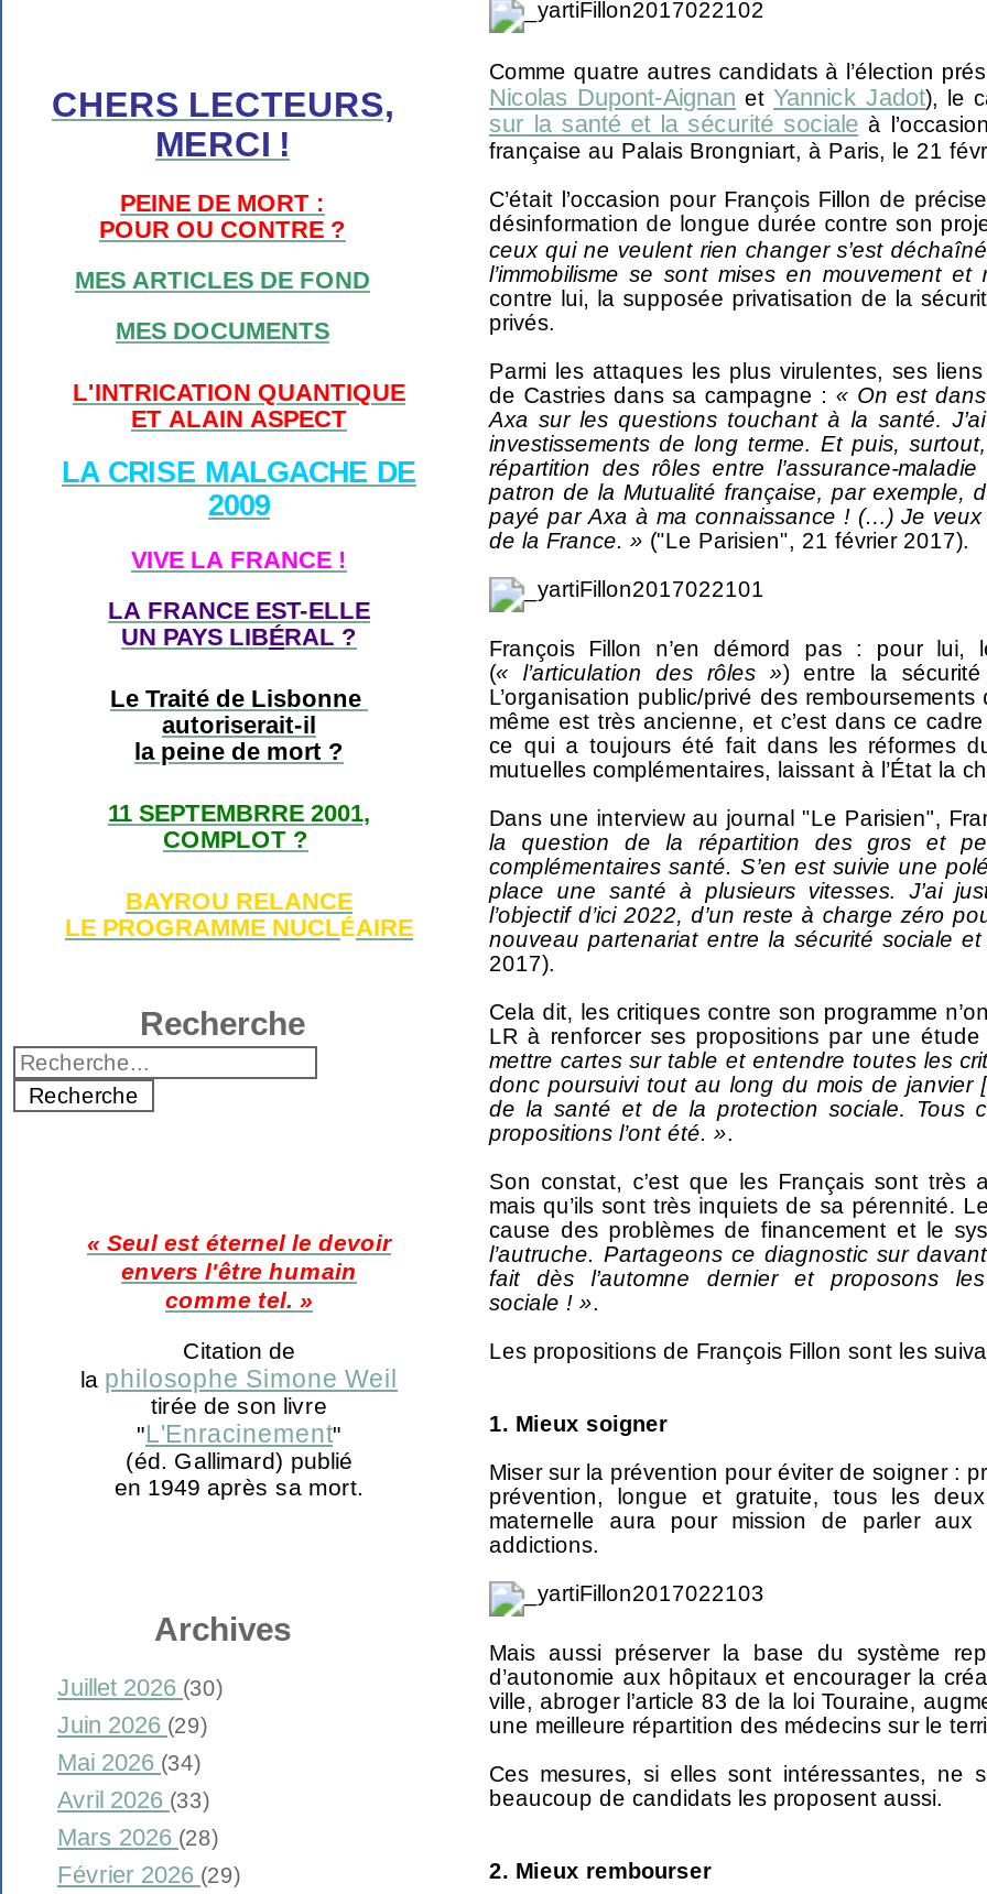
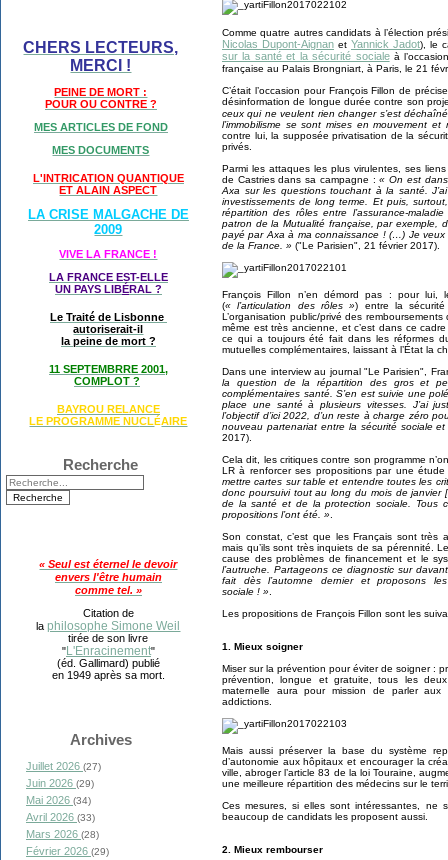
[57,1674,223,1700] Juillet 2026 (30) -> [26,760,101,772] Juillet 2026 (27)

